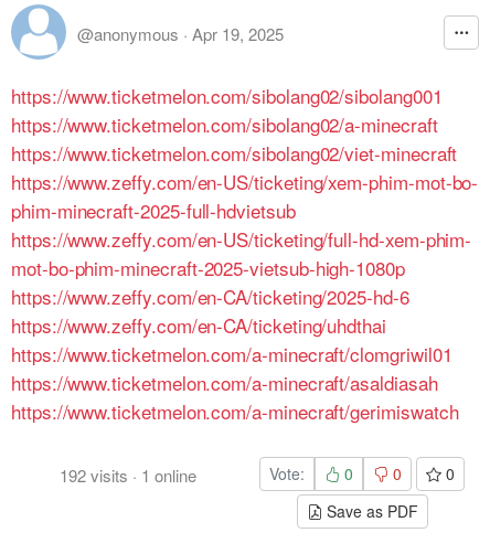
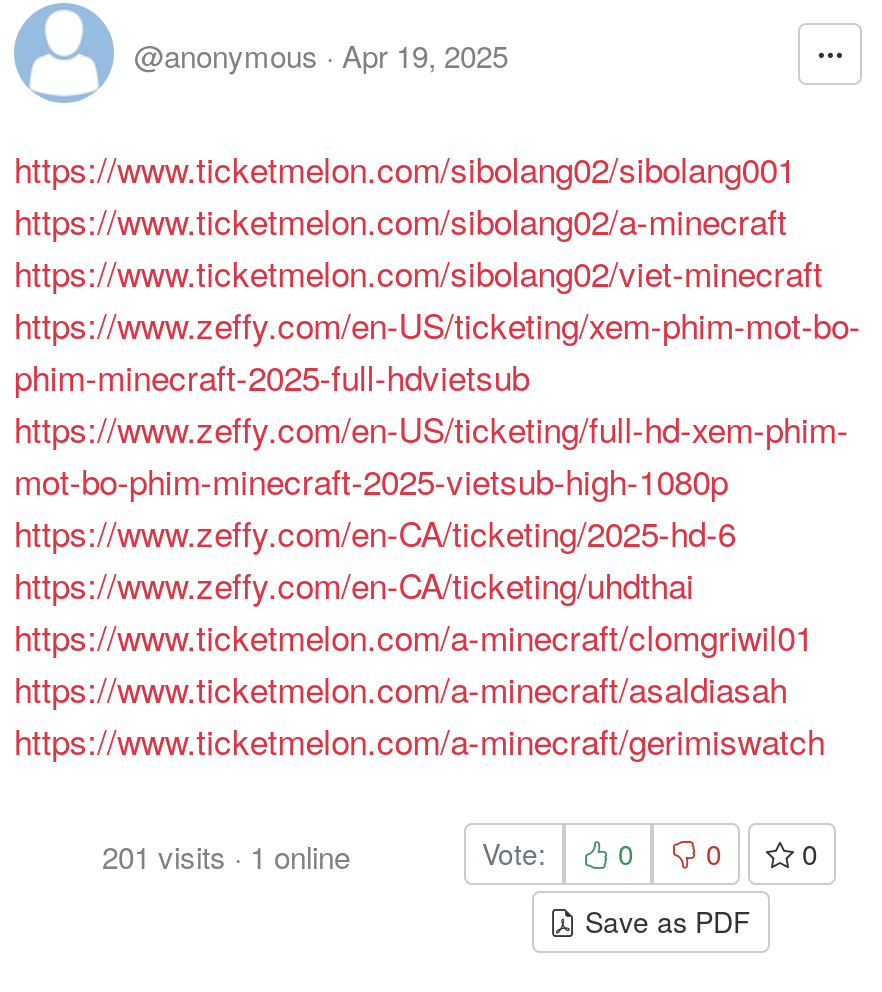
[60,464,196,487] 192 visits · 1 online -> [102,835,350,877] 201 visits · 1 online

